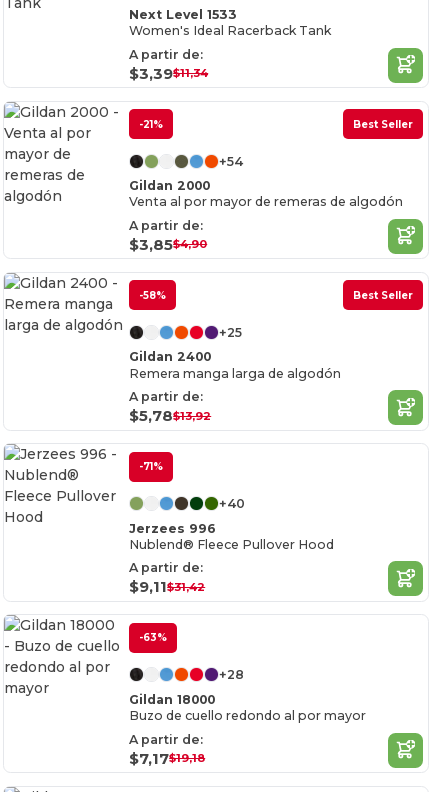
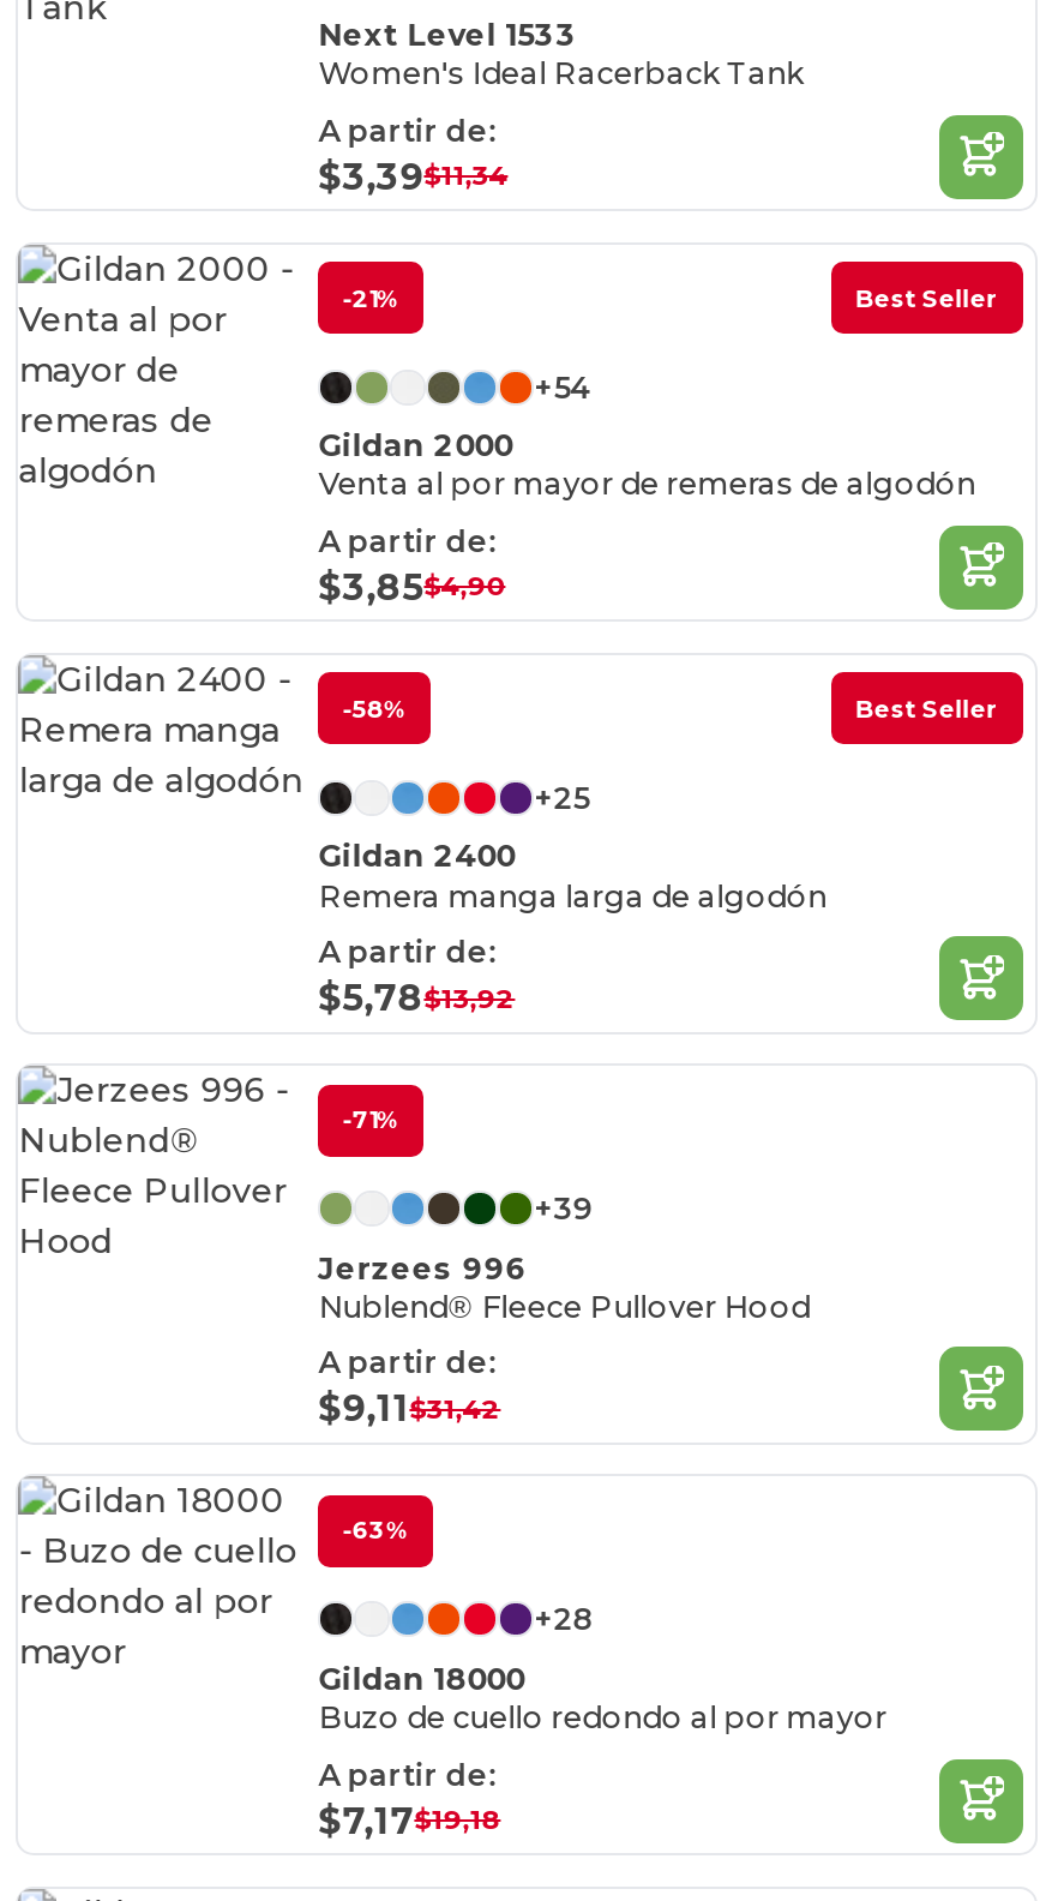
[219,496,245,511] +40 -> [534,1191,594,1227] +39

